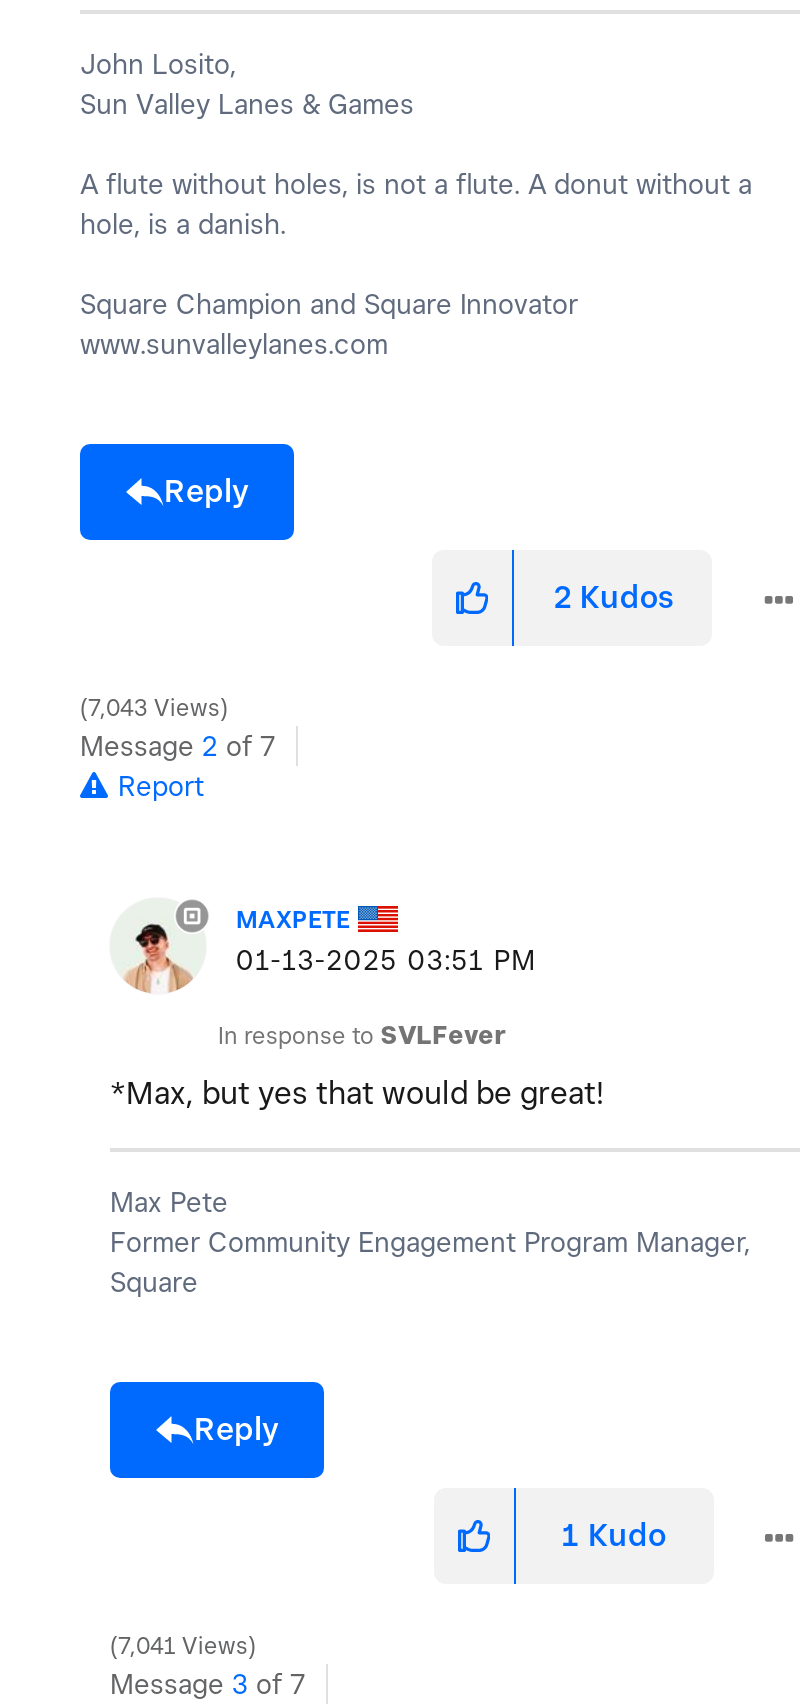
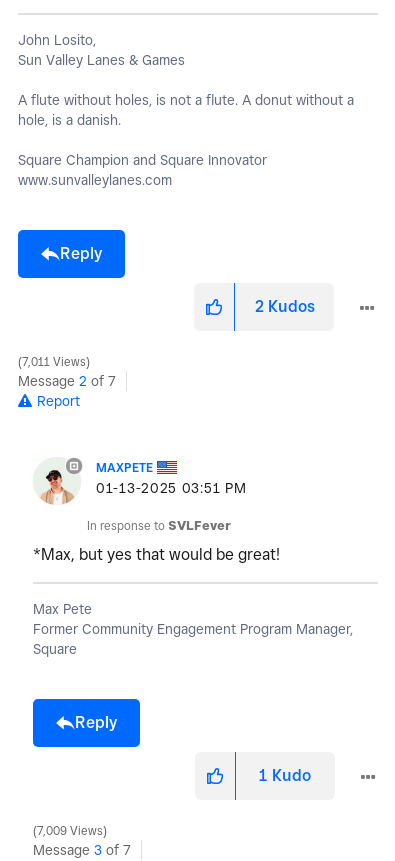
[82,694,226,722] 7,043 Views -> [19,355,89,369] 7,011 Views
[112,1632,254,1660] 7,041 Views -> [34,824,106,838] 7,009 Views

